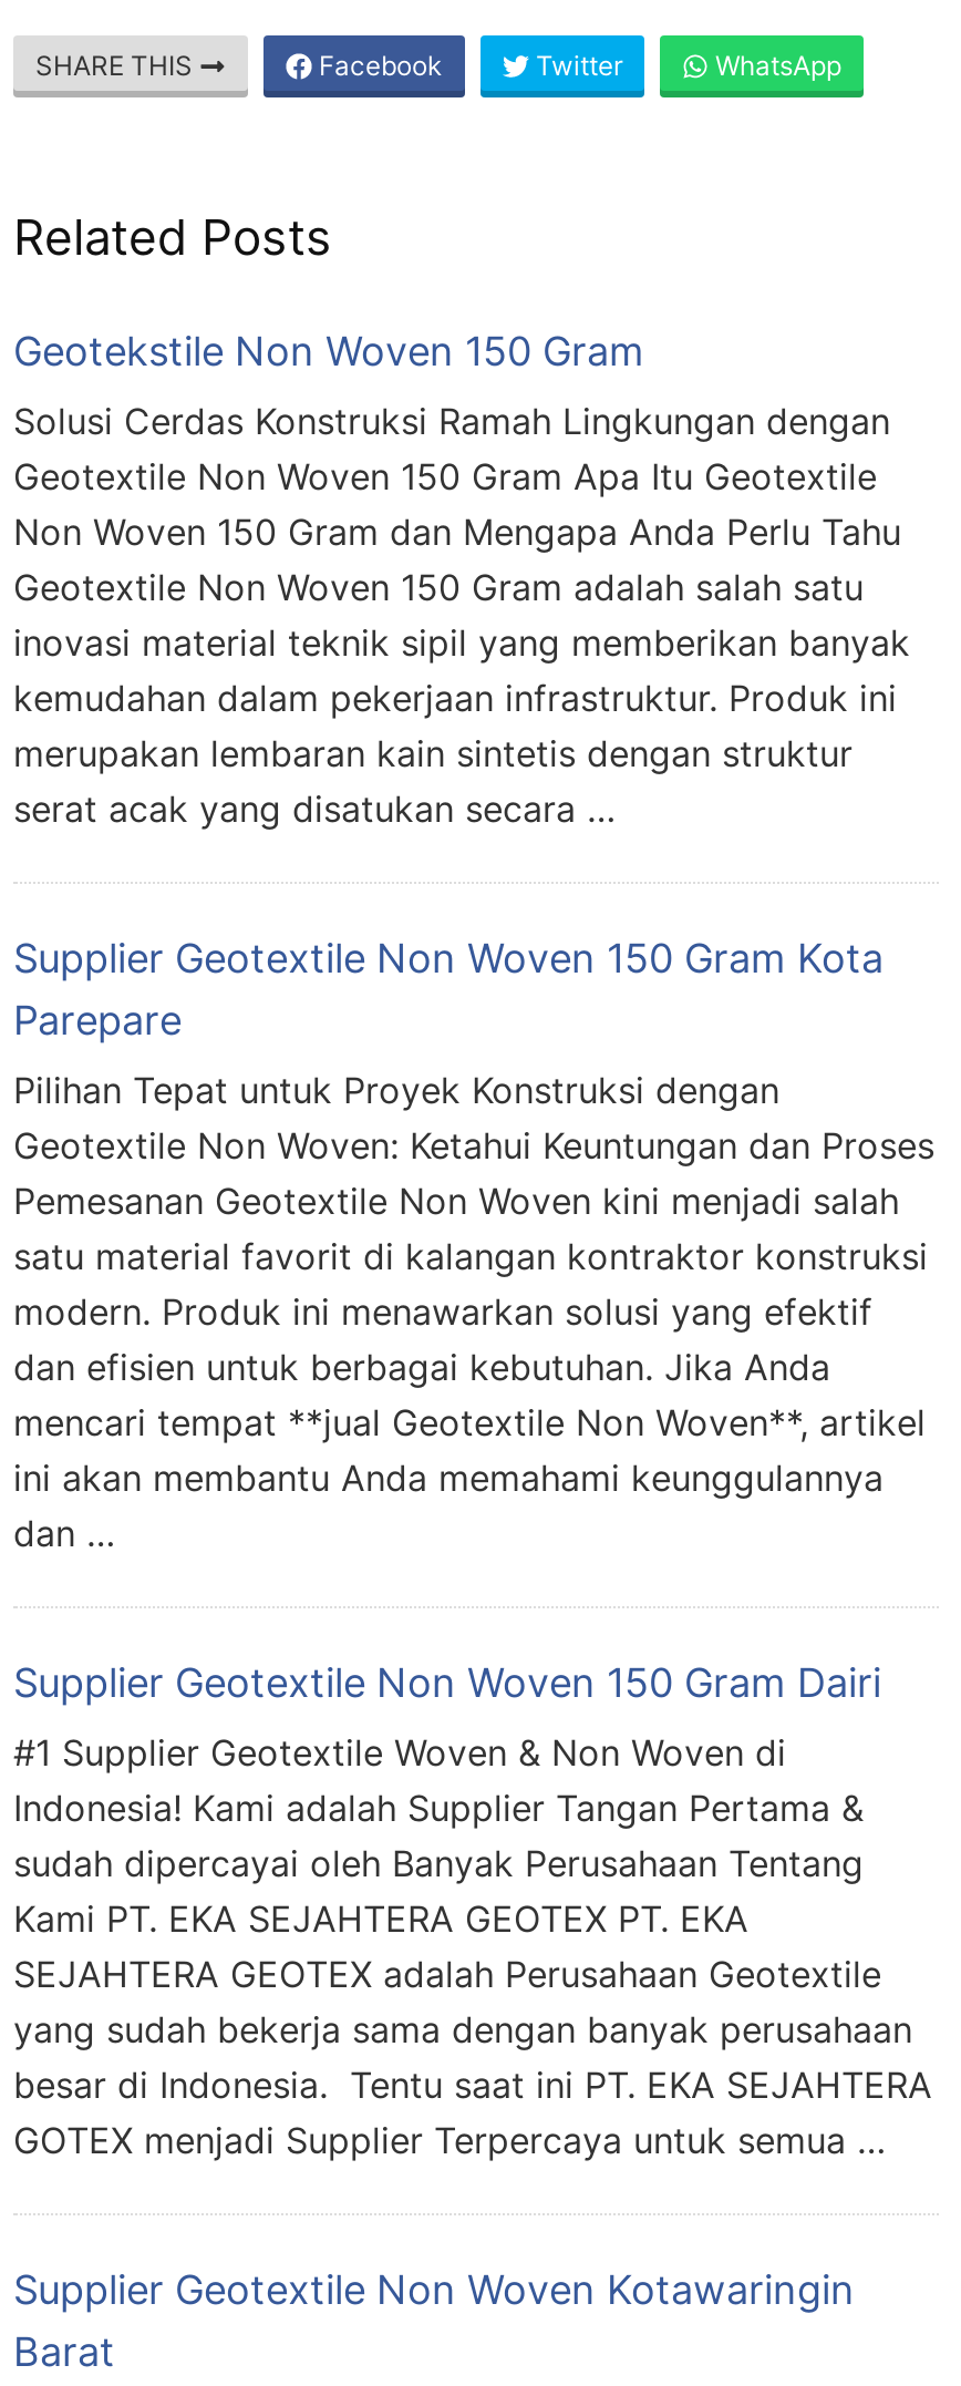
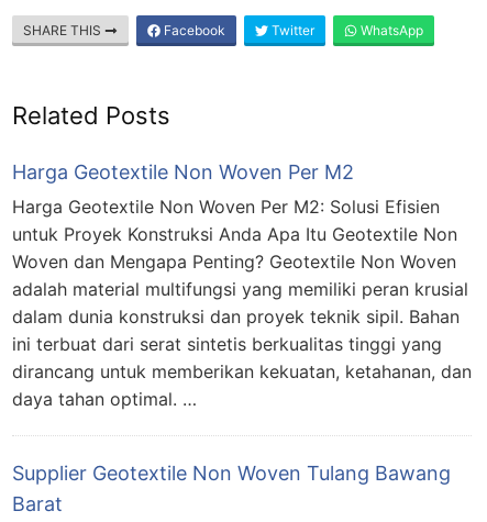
[13,329,934,2314] Geotekstile Non Woven 150 Gram | Solusi Cerdas Konstruksi Ramah Lingkungan dengan | Geotextile Non Woven 150 Gram Apa Itu Geotextile | Non Woven 150 Gram dan Mengapa Anda Perlu Tahu | Geotextile Non Woven 150 Gram adalah salah satu | inovasi material teknik sipil yang memberikan banyak | kemudahan dalam pekerjaan infrastruktur. Produk ini | merupakan lembaran kain sintetis dengan struktur | serat acak yang disatukan secara … | Supplier Geotextile Non Woven 150 Gram Kota | Parepare | Pilihan Tepat untuk Proyek Konstruksi dengan | Geotextile Non Woven: Ketahui Keuntungan dan Proses | Pemesanan Geotextile Non Woven kini menjadi salah | satu material favorit di kalangan kontraktor konstruksi | modern. Produk ini menawarkan solusi yang efektif | dan efisien untuk berbagai kebutuhan. Jika Anda | mencari tempat **jual Geotextile Non Woven**, artikel | ini akan membantu Anda memahami keunggulannya | dan … | Supplier Geotextile Non Woven 150 Gram Dairi | #1 Supplier Geotextile Woven & Non Woven di | Indonesia! Kami adalah Supplier Tangan Pertama & | sudah dipercayai oleh Banyak Perusahaan Tentang | Kami PT. EKA SEJAHTERA GEOTEX PT. EKA | SEJAHTERA GEOTEX adalah Perusahaan Geotextile | yang sudah bekerja sama dengan banyak perusahaan | besar di Indonesia. Tentu saat ini PT. EKA SEJAHTERA | GOTEX menjadi Supplier Terpercaya untuk semua … | Supplier Geotextile Non Woven Kotawaringin -> [12,161,472,485] Harga Geotextile Non Woven Per M2 | Harga Geotextile Non Woven Per M2: Solusi Efisien | untuk Proyek Konstruksi Anda Apa Itu Geotextile Non | Woven dan Mengapa Penting? Geotextile Non Woven | adalah material multifungsi yang memiliki peran krusial | dalam dunia konstruksi dan proyek teknik sipil. Bahan | ini terbuat dari serat sintetis berkualitas tinggi yang | dirancang untuk memberikan kekuatan, ketahanan, dan | daya tahan optimal. … | Supplier Geotextile Non Woven Tulang Bawang

